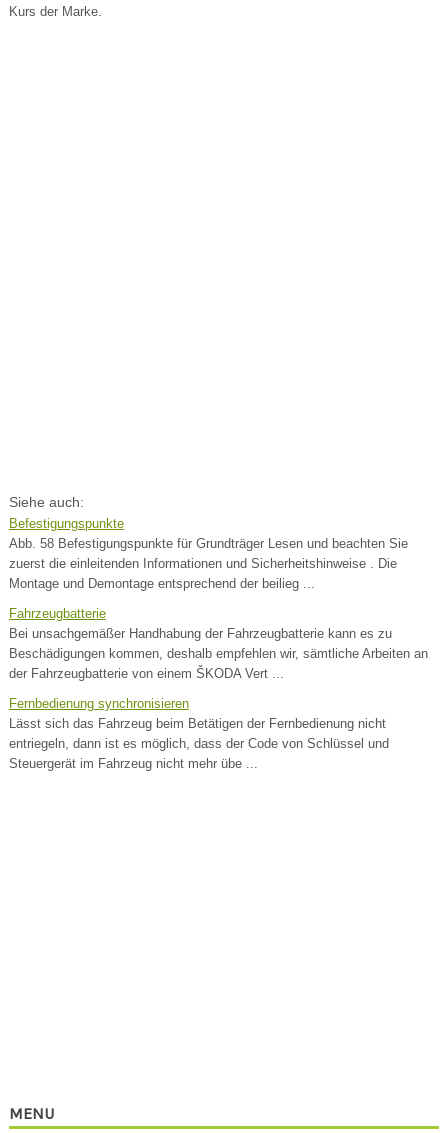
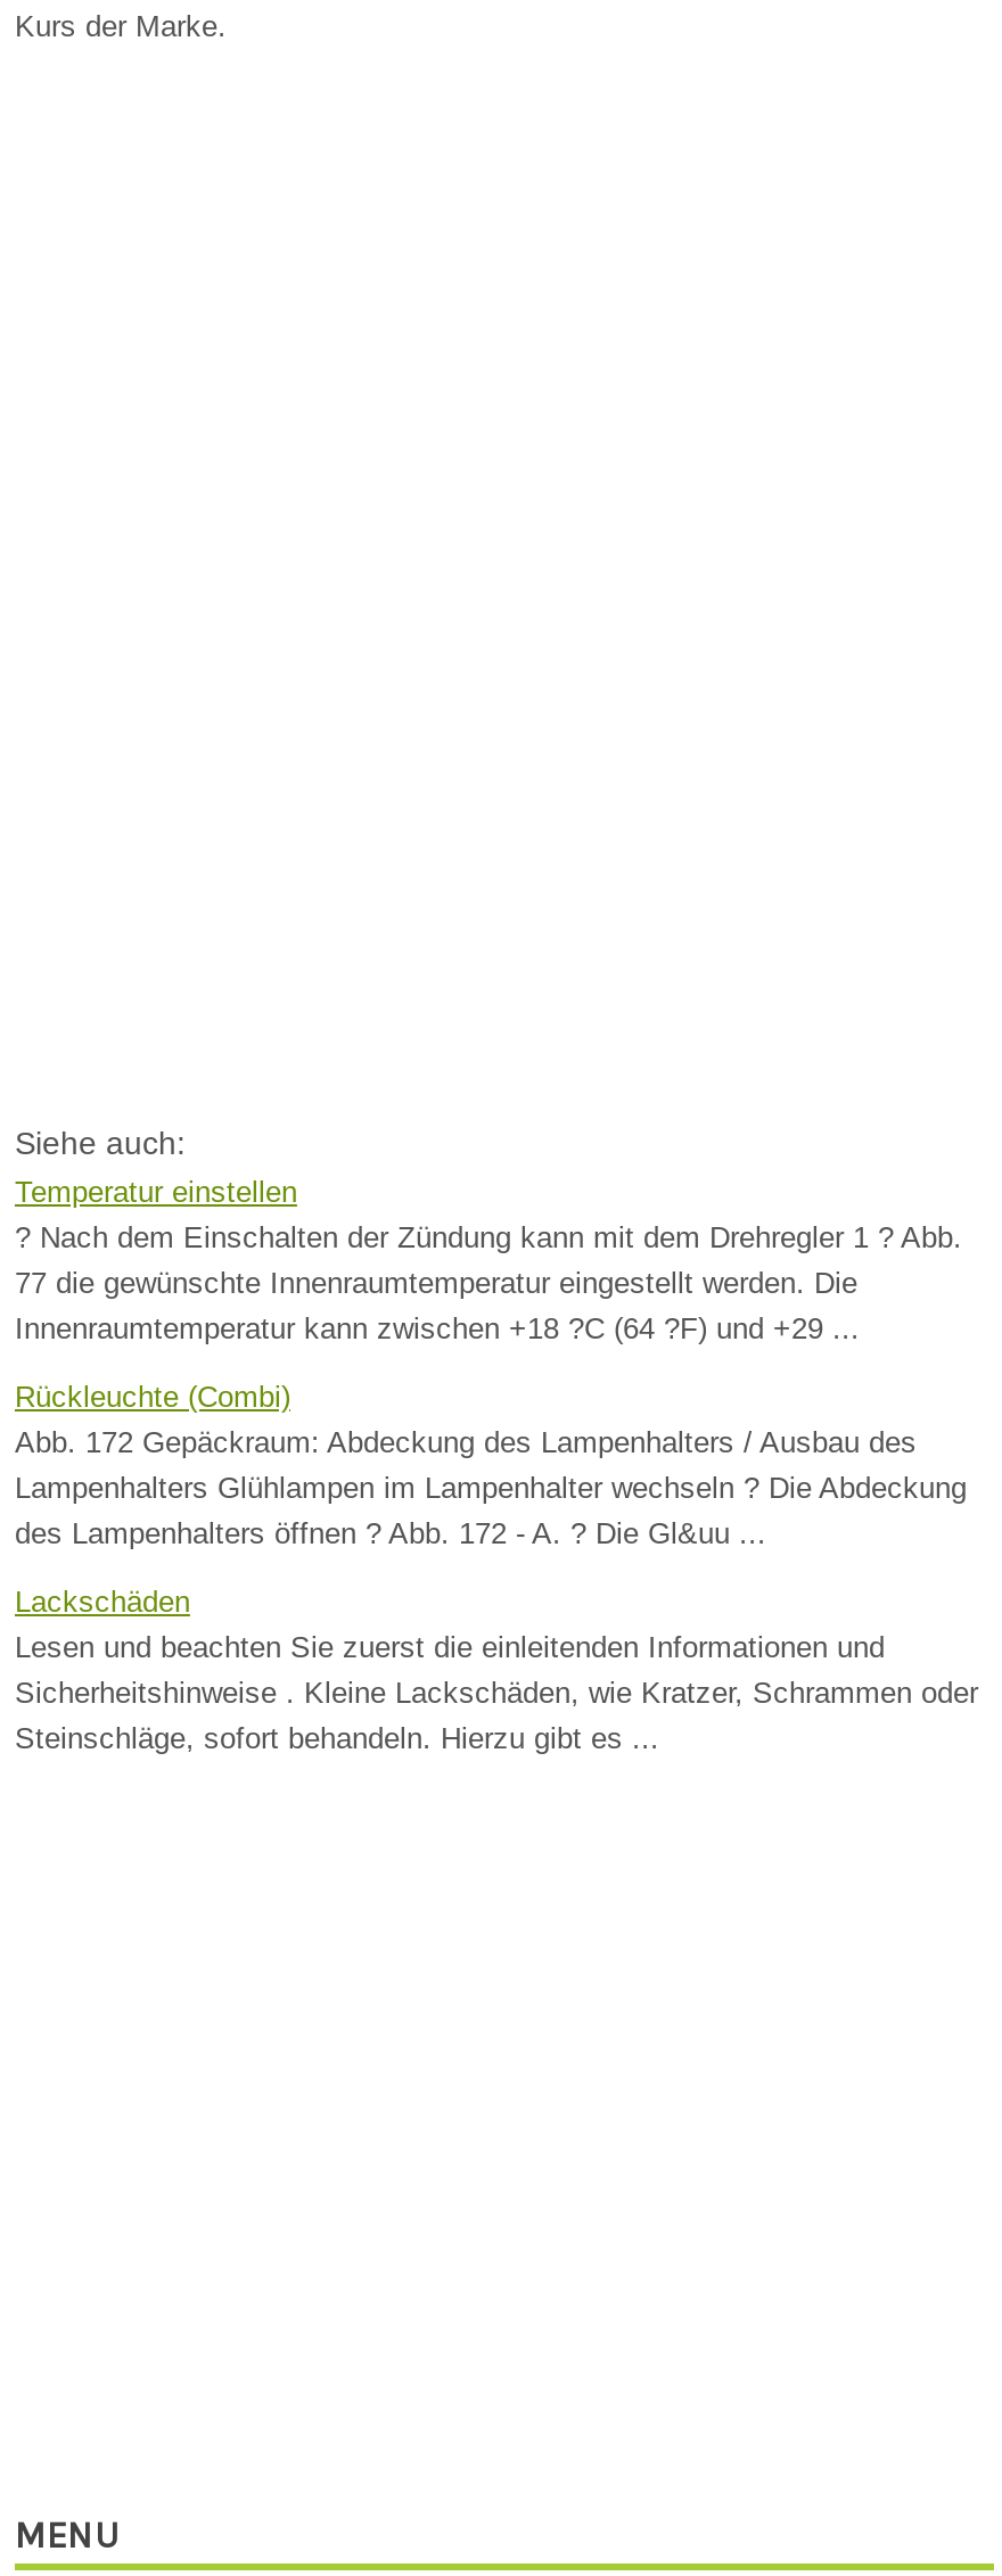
[9,516,408,591] Befestigungspunkte | Abb. 58 Befestigungspunkte für Grundträger Lesen und beachten Sie | zuerst die einleitenden Informationen und Sicherheitshinweise . Die | Montage und Demontage entsprechend der beilieg ... -> [15,1175,962,1345] Temperatur einstellen | ? Nach dem Einschalten der Zündung kann mit dem Drehregler 1 ? Abb. | 77 die gewünschte Innenraumtemperatur eingestellt werden. Die | Innenraumtemperatur kann zwischen +18 ?C (64 ?F) und +29 ...
[9,606,428,681] Fahrzeugbatterie | Bei unsachgemäßer Handhabung der Fahrzeugbatterie kann es zu | Beschädigungen kommen, deshalb empfehlen wir, sämtliche Arbeiten an | der Fahrzeugbatterie von einem ŠKODA Vert ... -> [15,1380,967,1550] Rückleuchte (Combi) | Abb. 172 Gepäckraum: Abdeckung des Lampenhalters / Ausbau des | Lampenhalters Glühlampen im Lampenhalter wechseln ? Die Abdeckung | des Lampenhalters öffnen ? Abb. 172 - A. ? Die Gl&uu ...
[9,696,389,771] Fernbedienung synchronisieren | Lässt sich das Fahrzeug beim Betätigen der Fernbedienung nicht | entriegeln, dann ist es möglich, dass der Code von Schlüssel und | Steuergerät im Fahrzeug nicht mehr übe ... -> [15,1585,978,1755] Lackschäden | Lesen und beachten Sie zuerst die einleitenden Informationen und | Sicherheitshinweise . Kleine Lackschäden, wie Kratzer, Schrammen oder | Steinschläge, sofort behandeln. Hierzu gibt es ...

